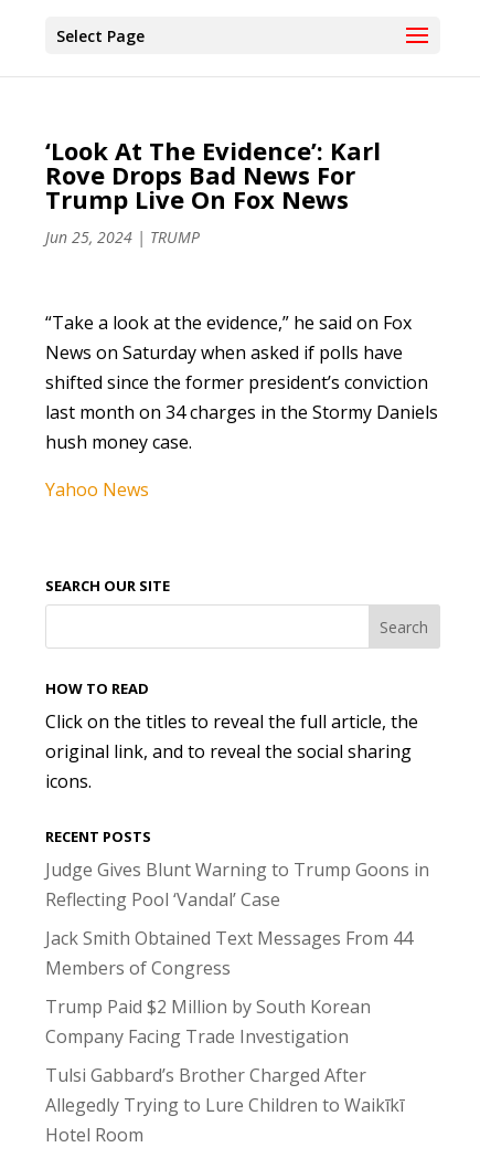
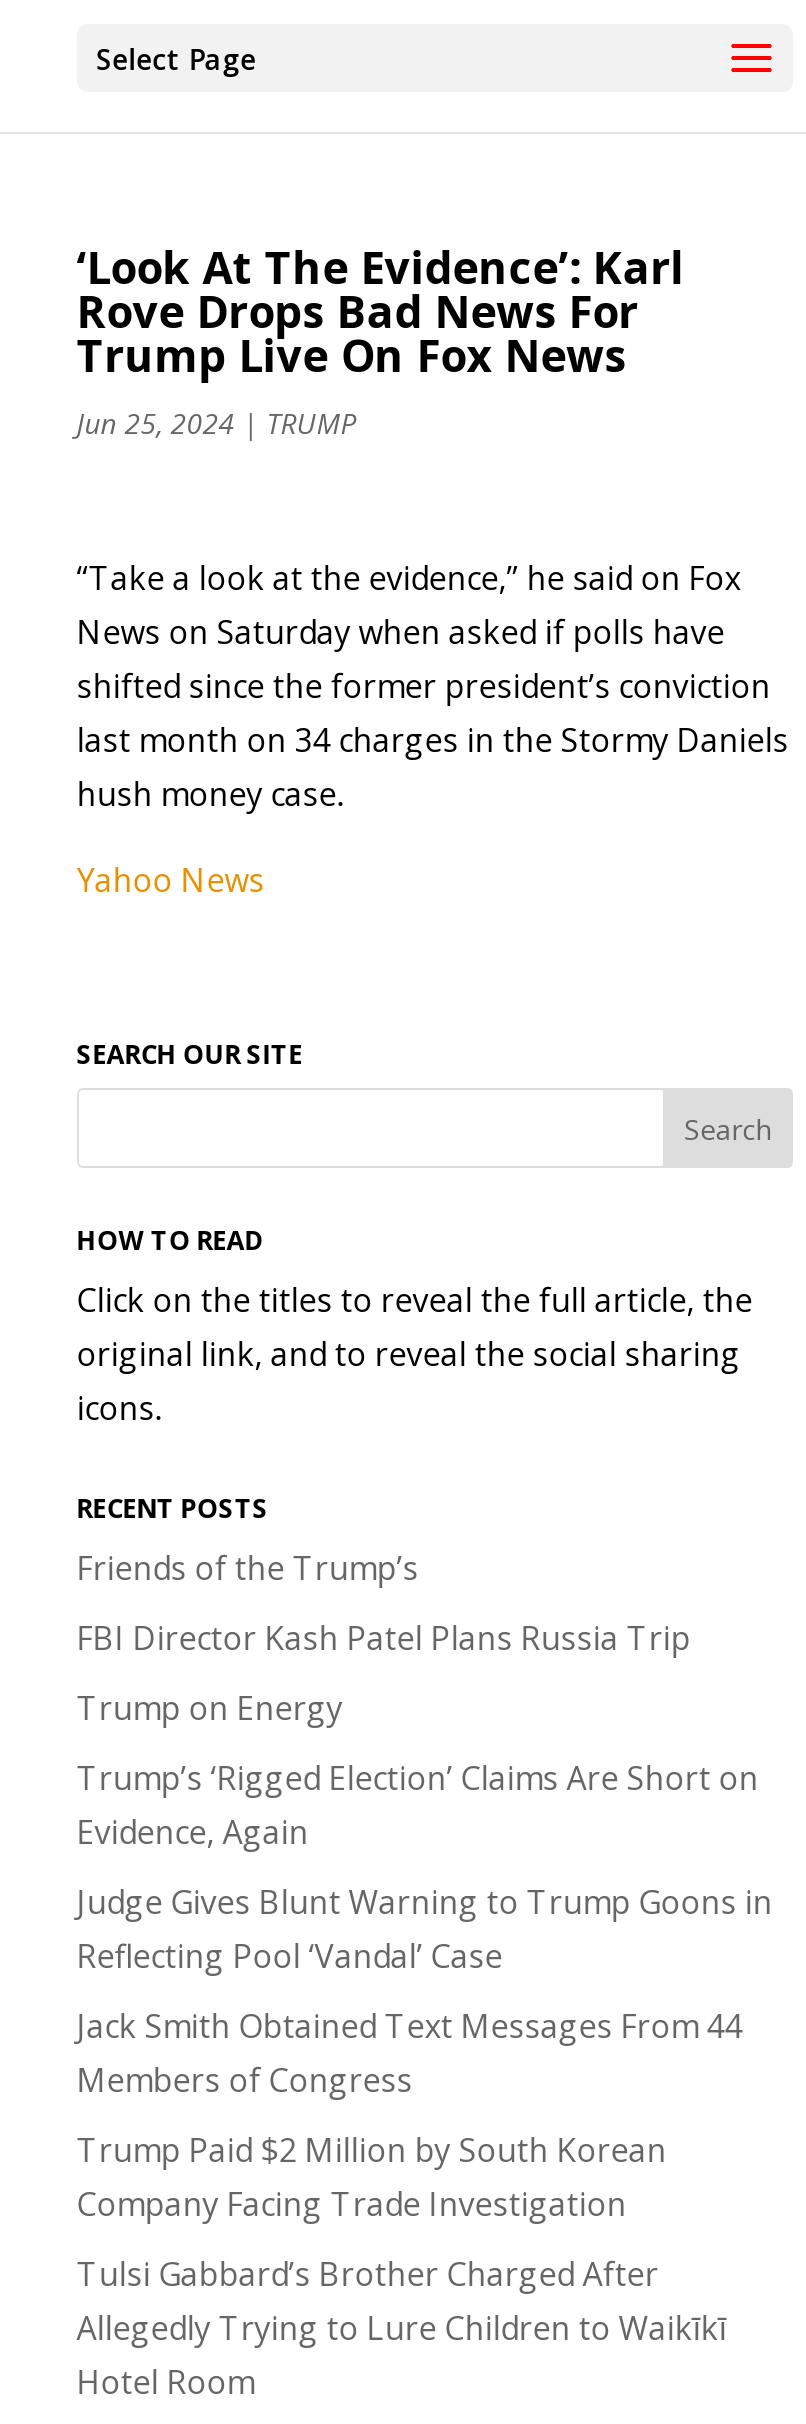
none -> [77,1546,759,1854] Friends of the Trump’s | FBI Director Kash Patel Plans Russia Trip | Trump on Energy | Trump’s ‘Rigged Election’ Claims Are Short on | Evidence, Again

